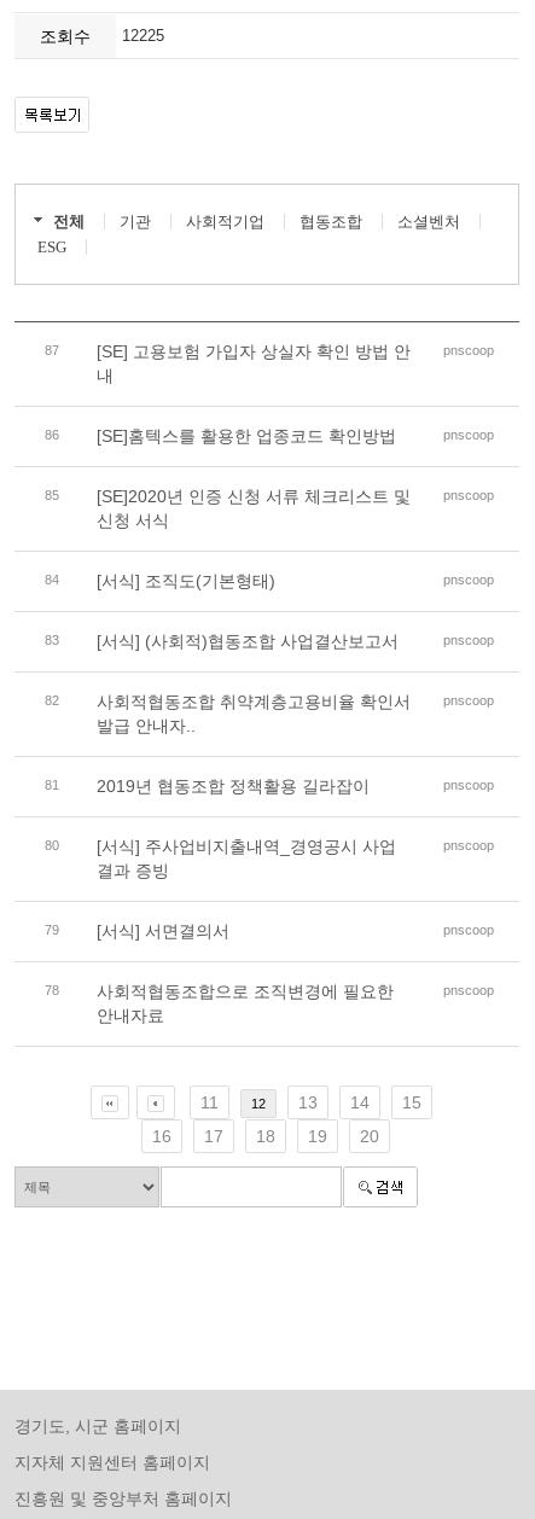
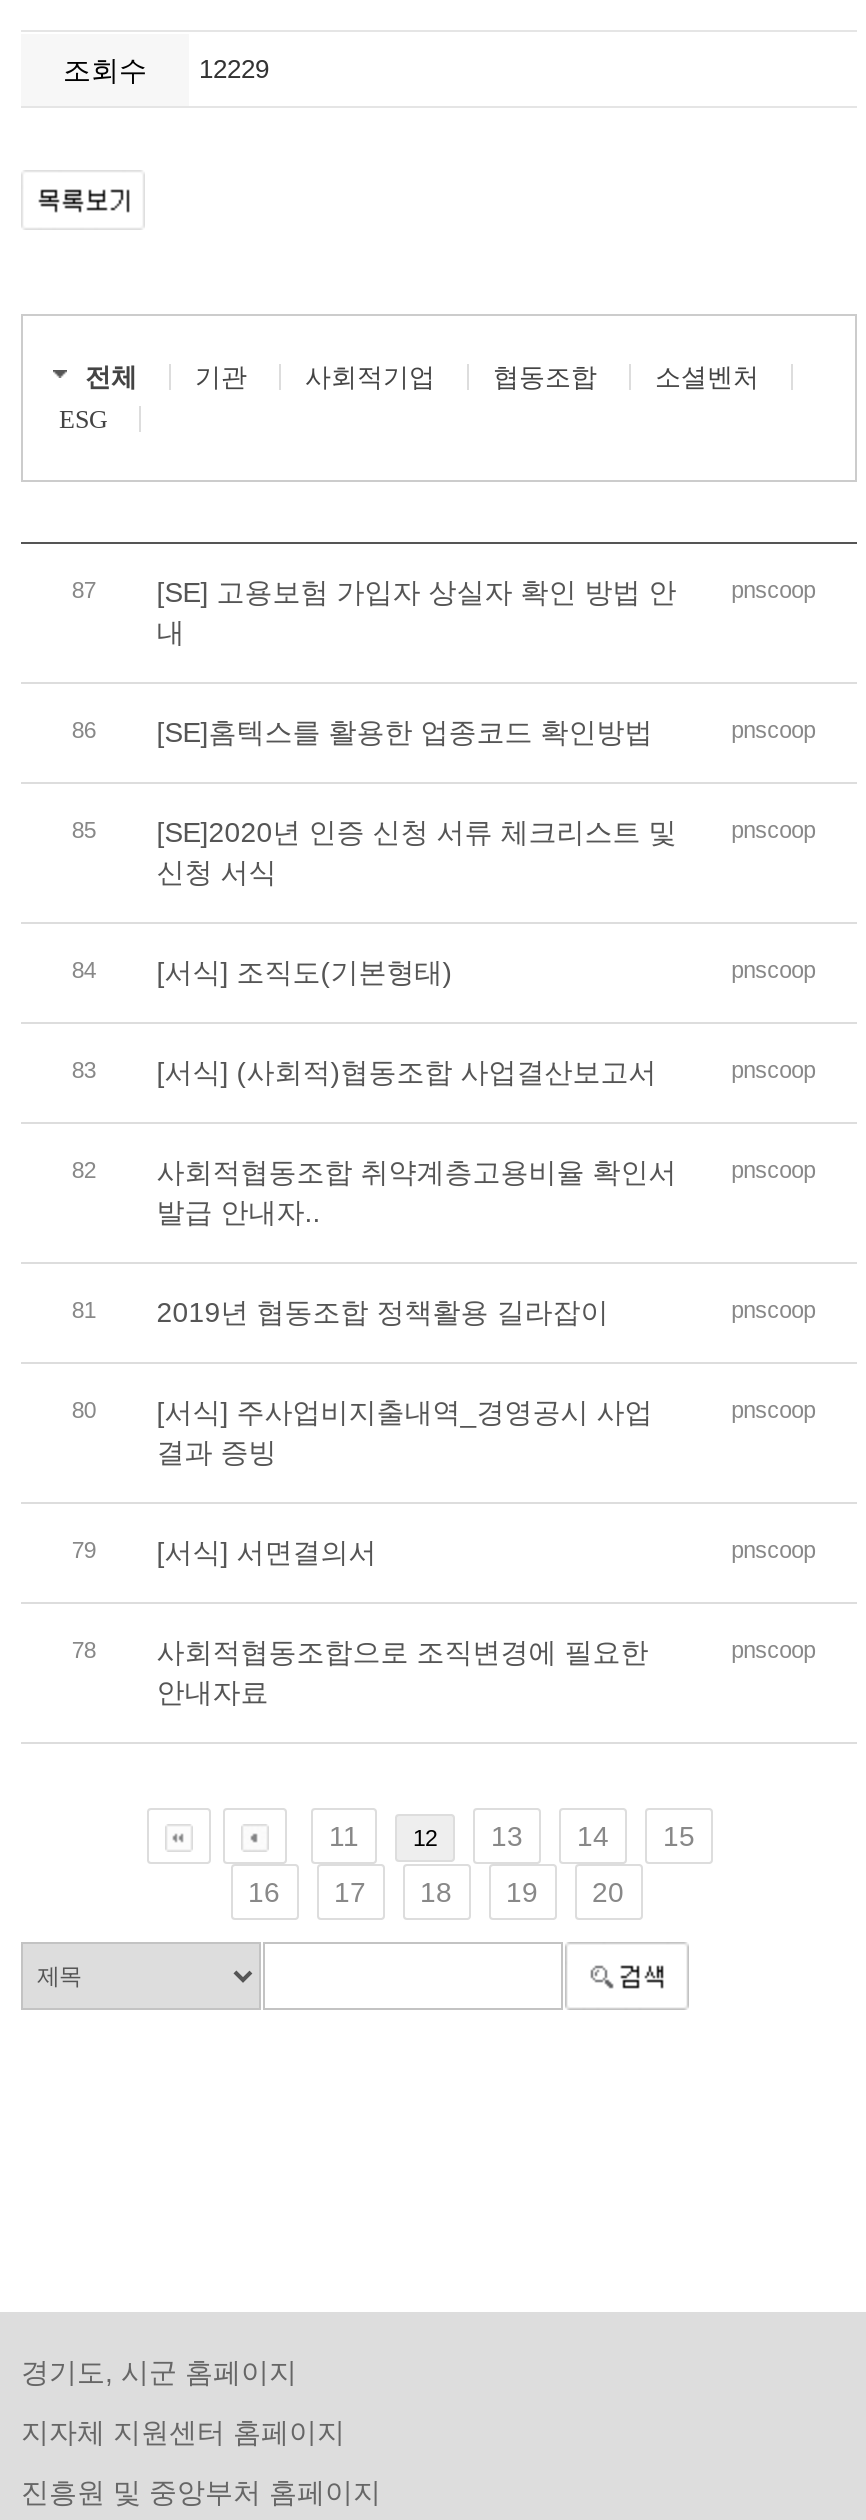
[40,27,164,46] 조회수 12225 -> [63,54,269,86] 조회수 12229

